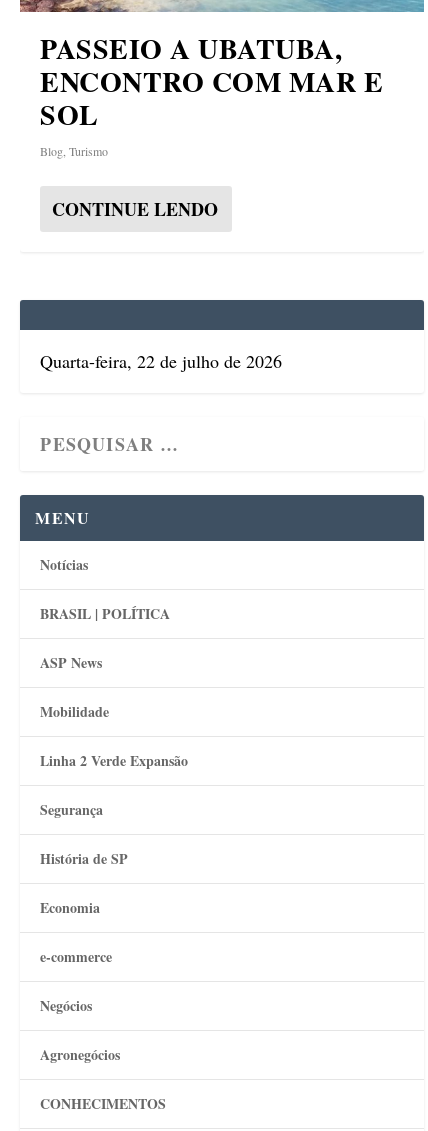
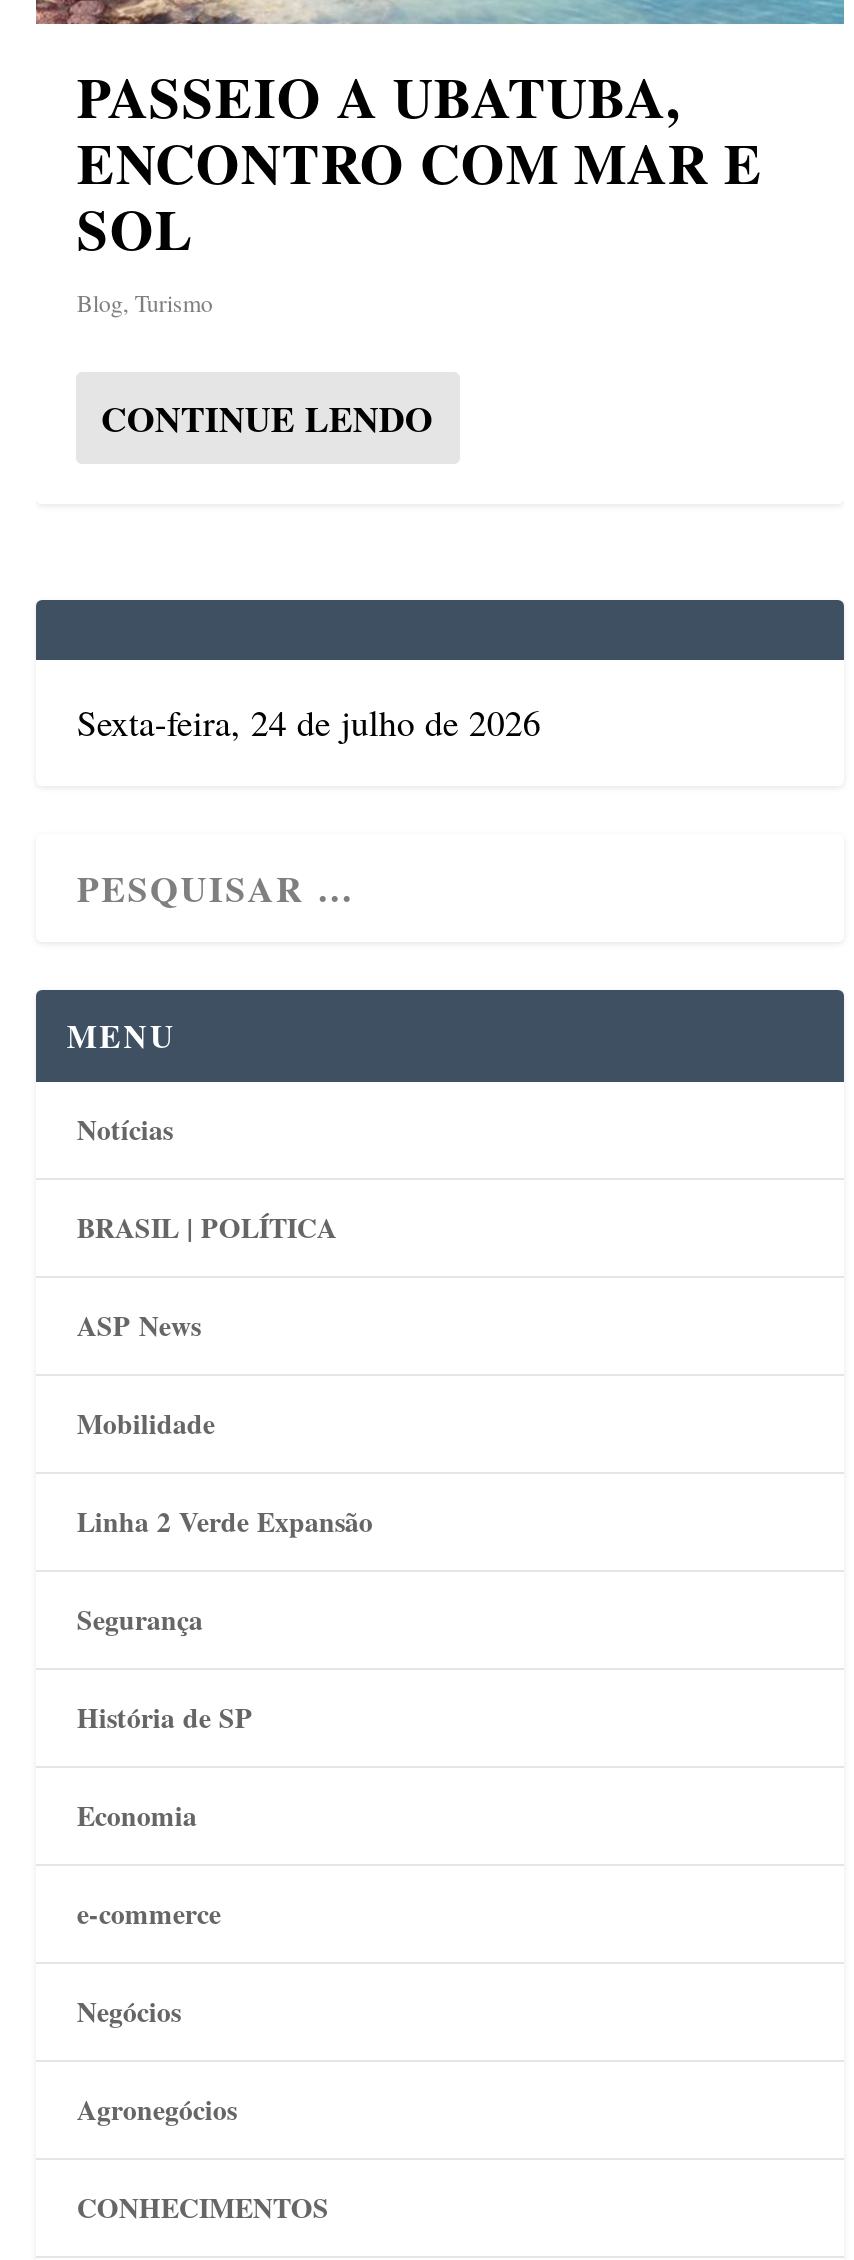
[40,349,282,373] Quarta-feira, 22 de julho de 2026 -> [77,698,541,746] Sexta-feira, 24 de julho de 2026

